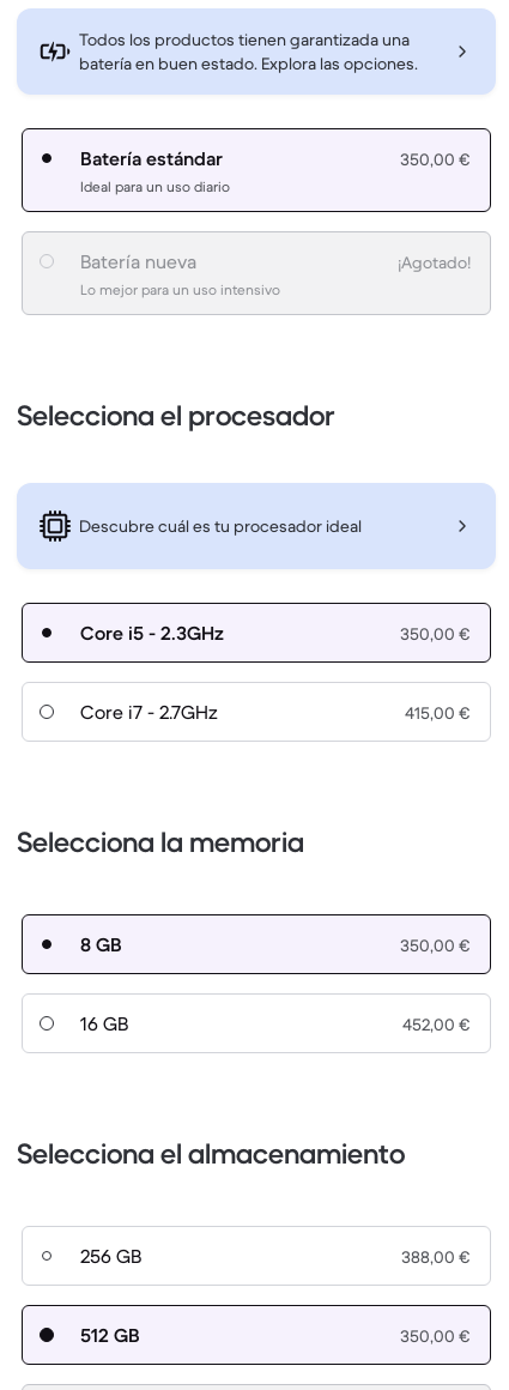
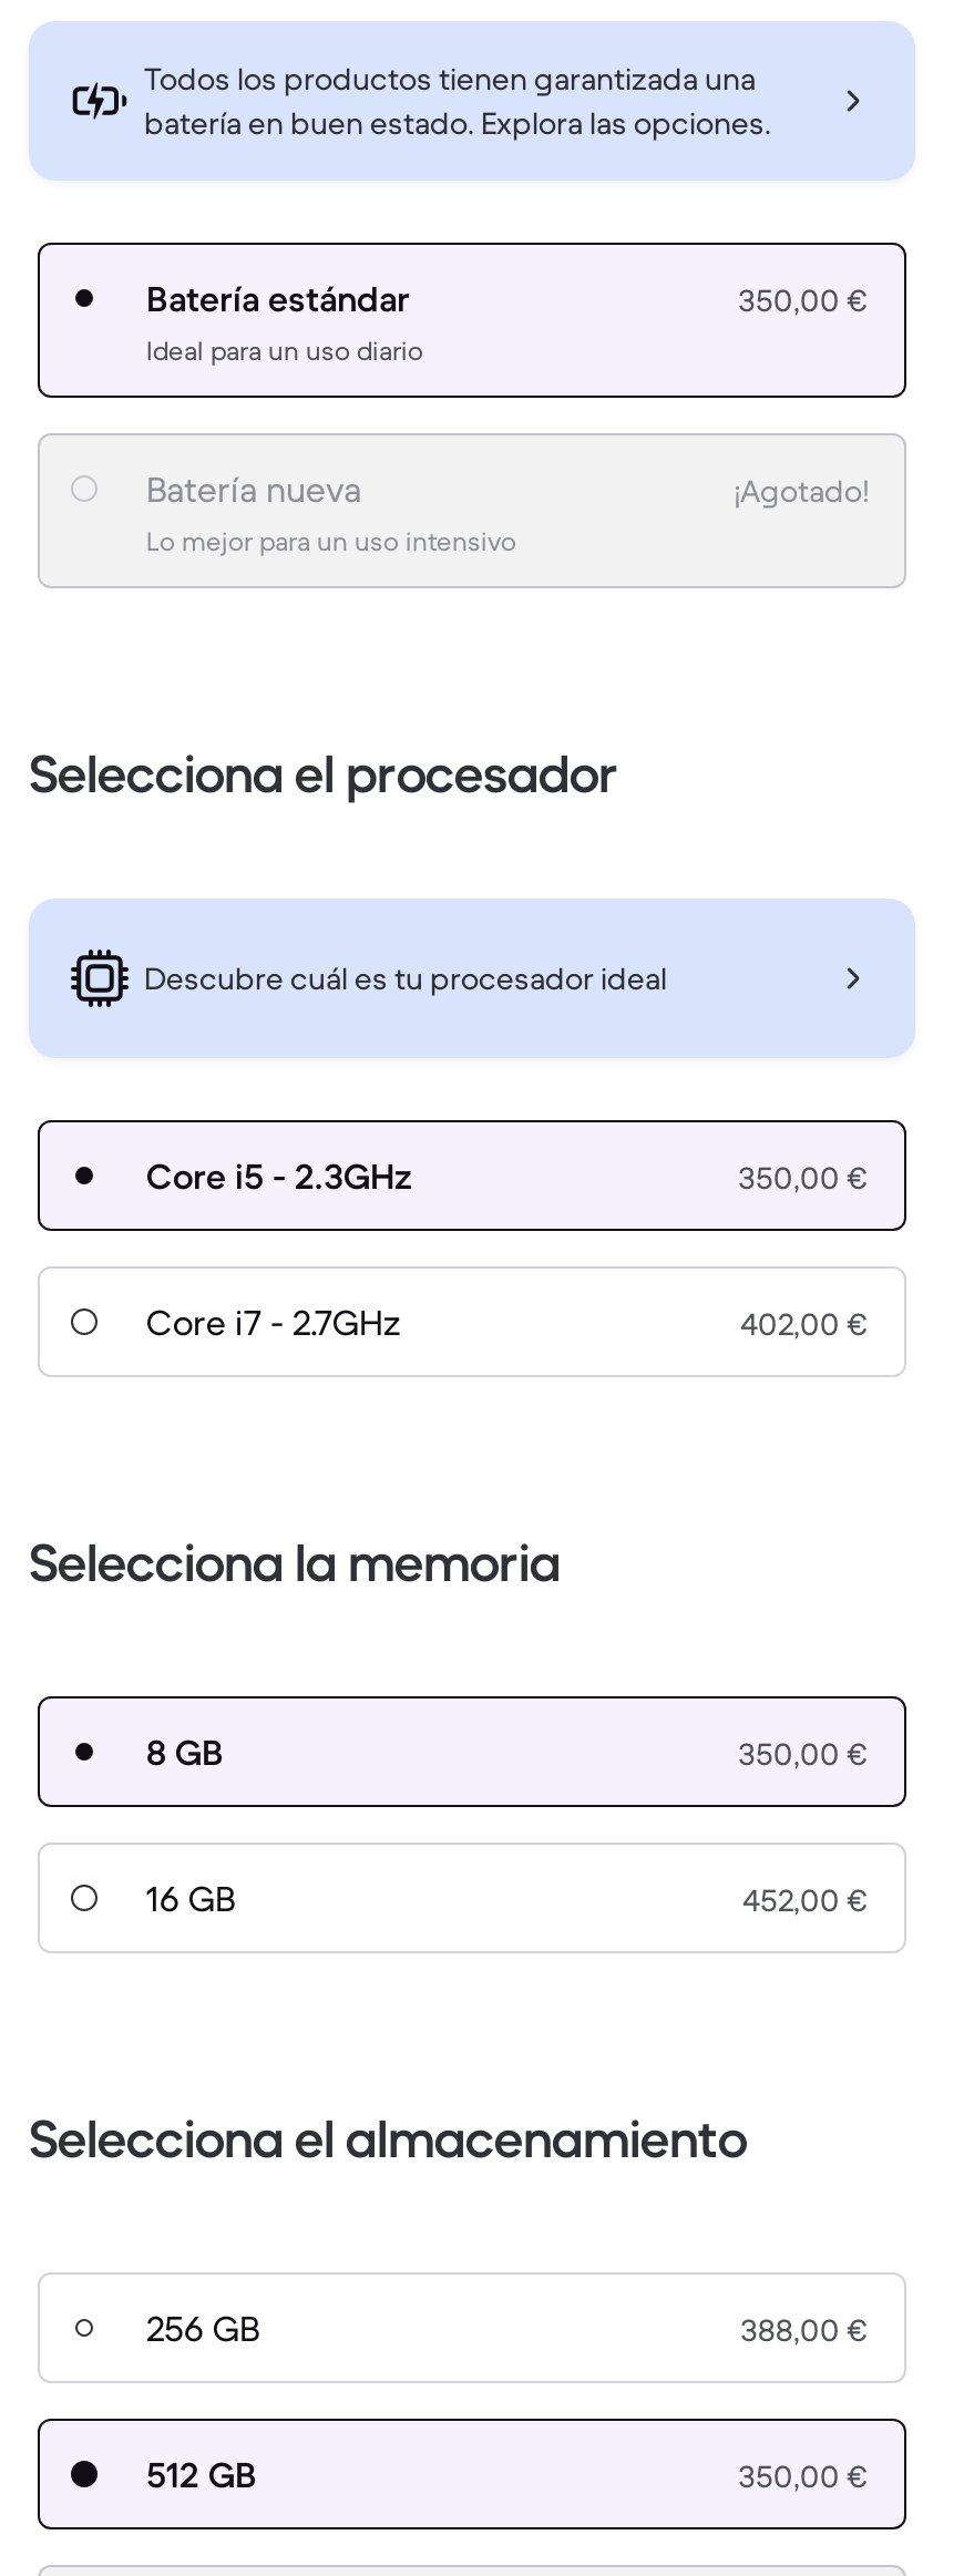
[405,703,471,724] 415,00 € -> [740,1305,869,1345] 402,00 €

